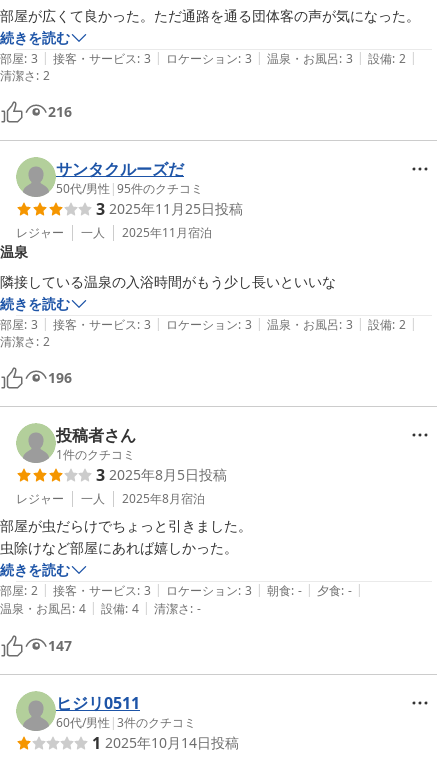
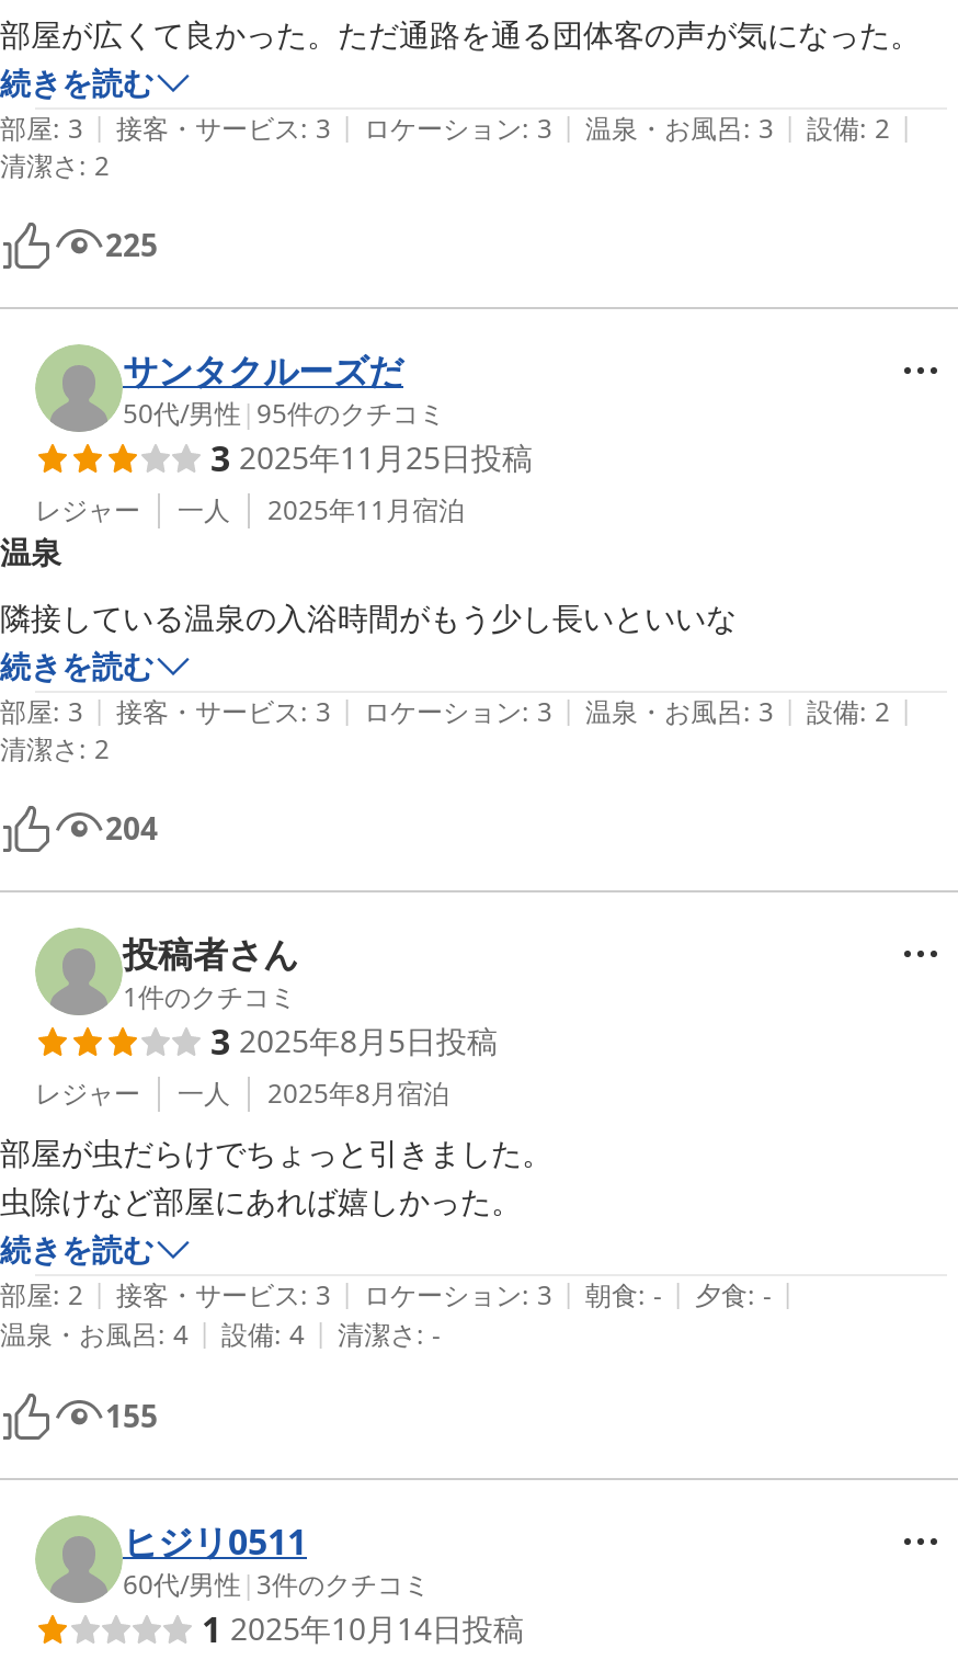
[48,102,72,121] 216 -> [105,224,158,265] 225
[48,368,72,387] 196 -> [105,807,158,849] 204
[48,636,72,655] 147 -> [105,1395,158,1436] 155

